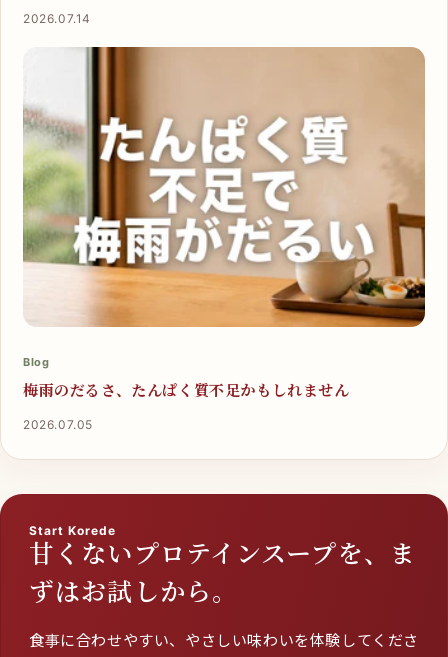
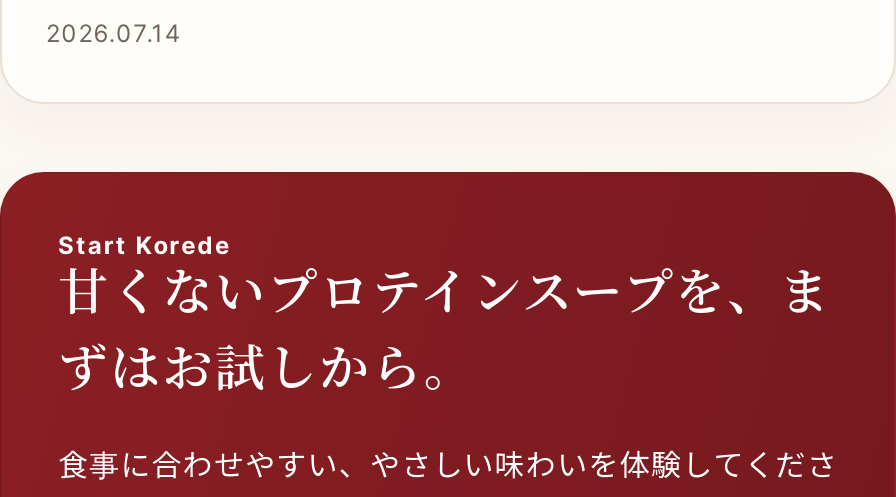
[22,46,426,432] [image] | Blog | 梅雨のだるさ、たんぱく質不足かもしれません | 2026.07.05 -> none

